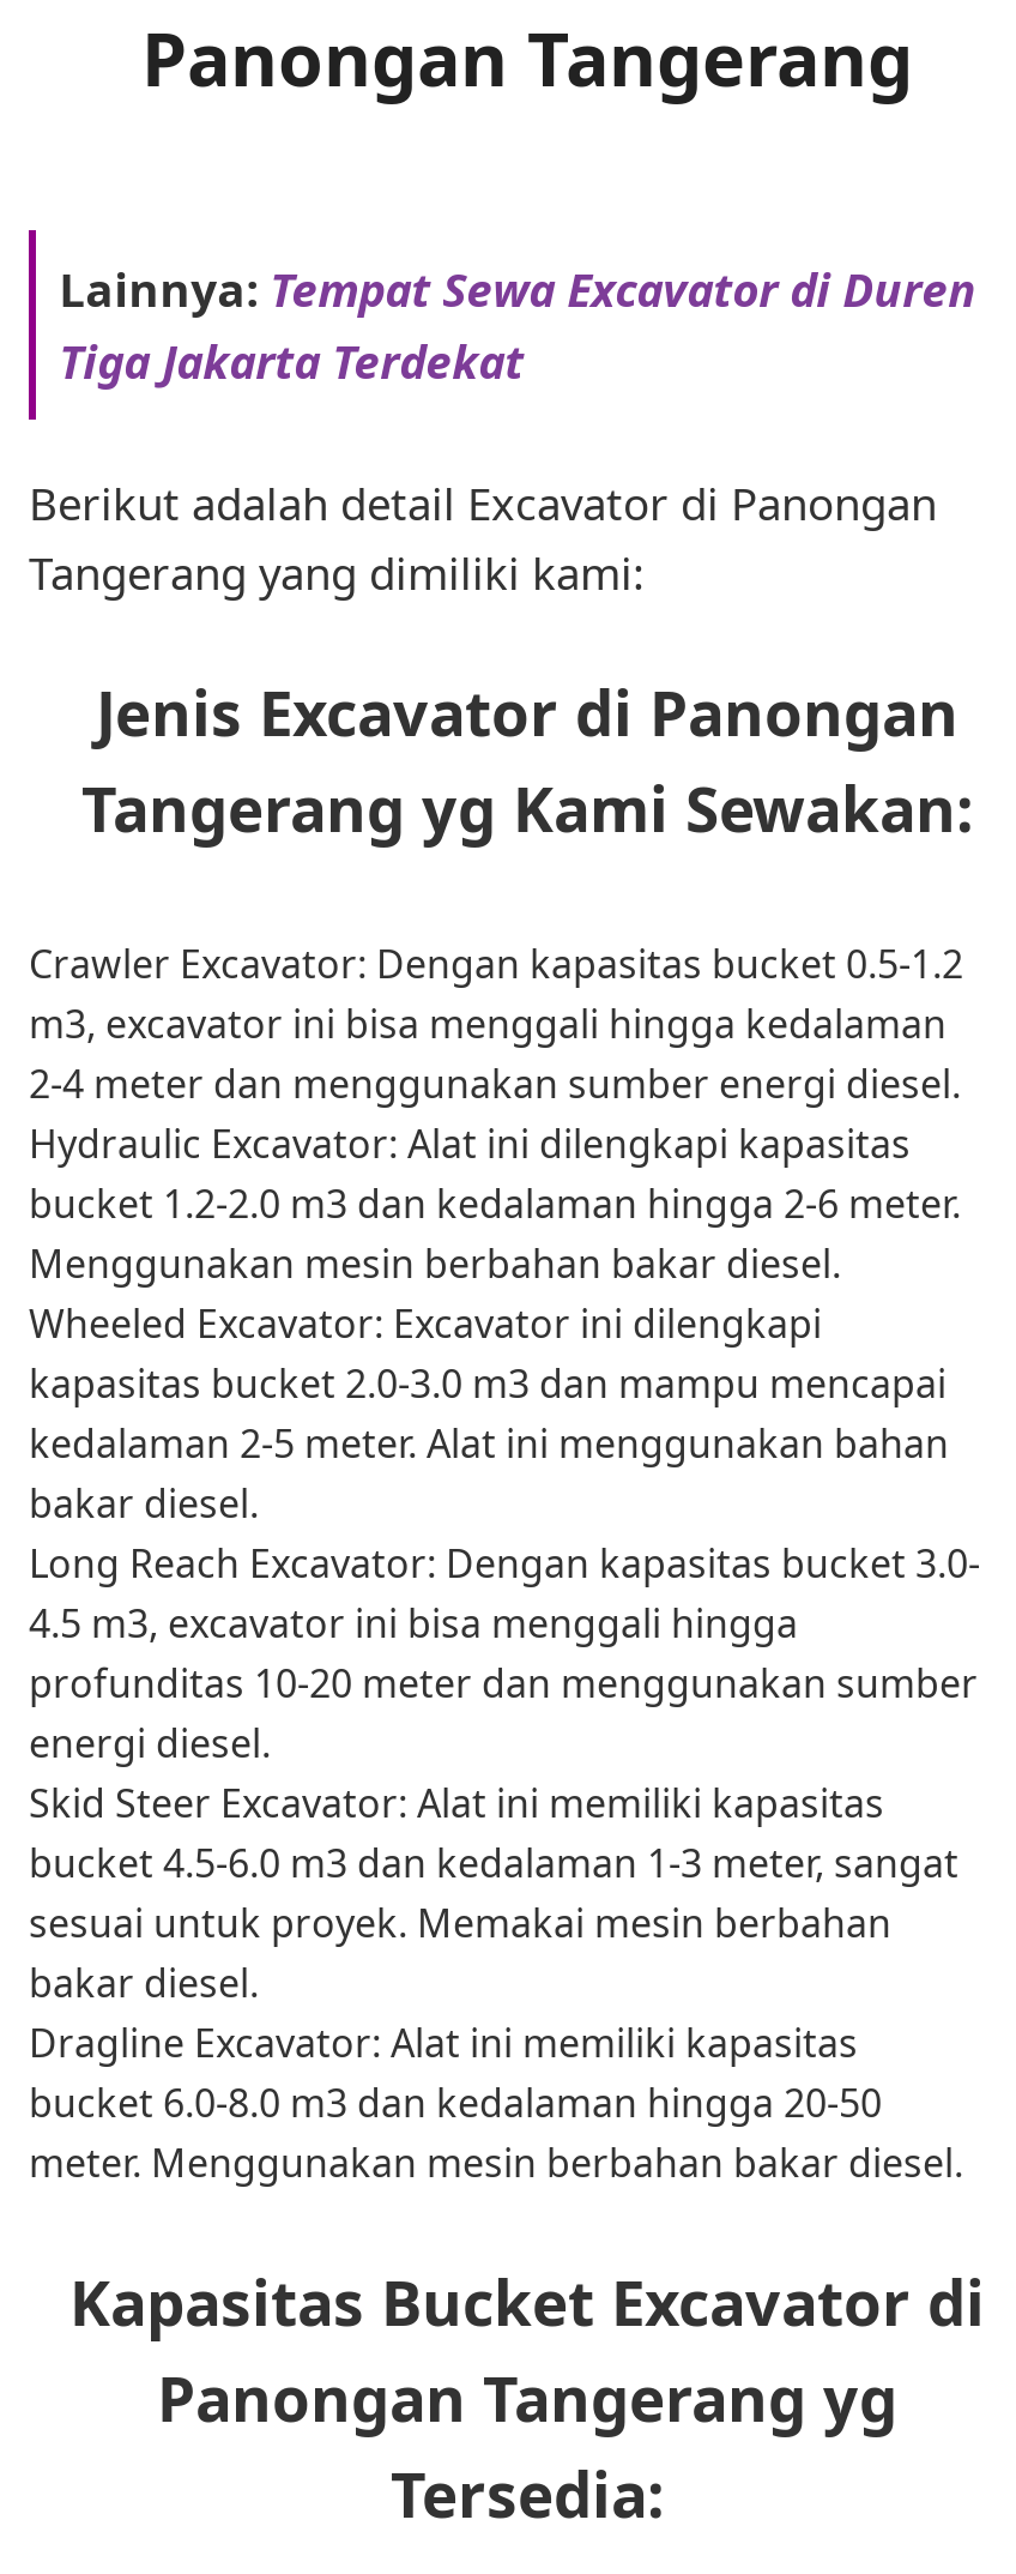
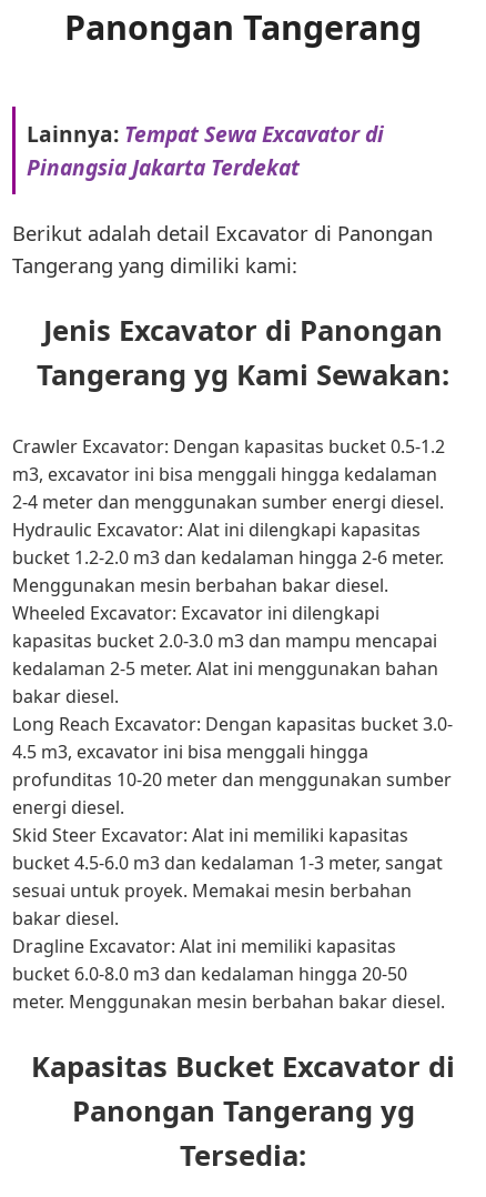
[59,256,977,393] Lainnya: Tempat Sewa Excavator di Duren | Tiga Jakarta Terdekat -> [26,119,383,182] Lainnya: Tempat Sewa Excavator di | Pinangsia Jakarta Terdekat

